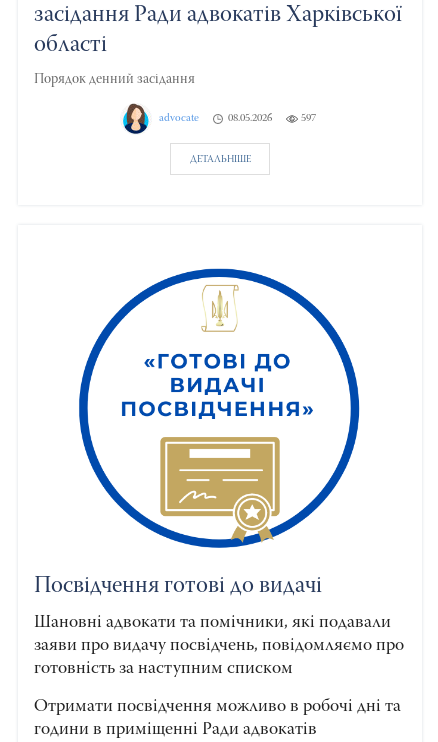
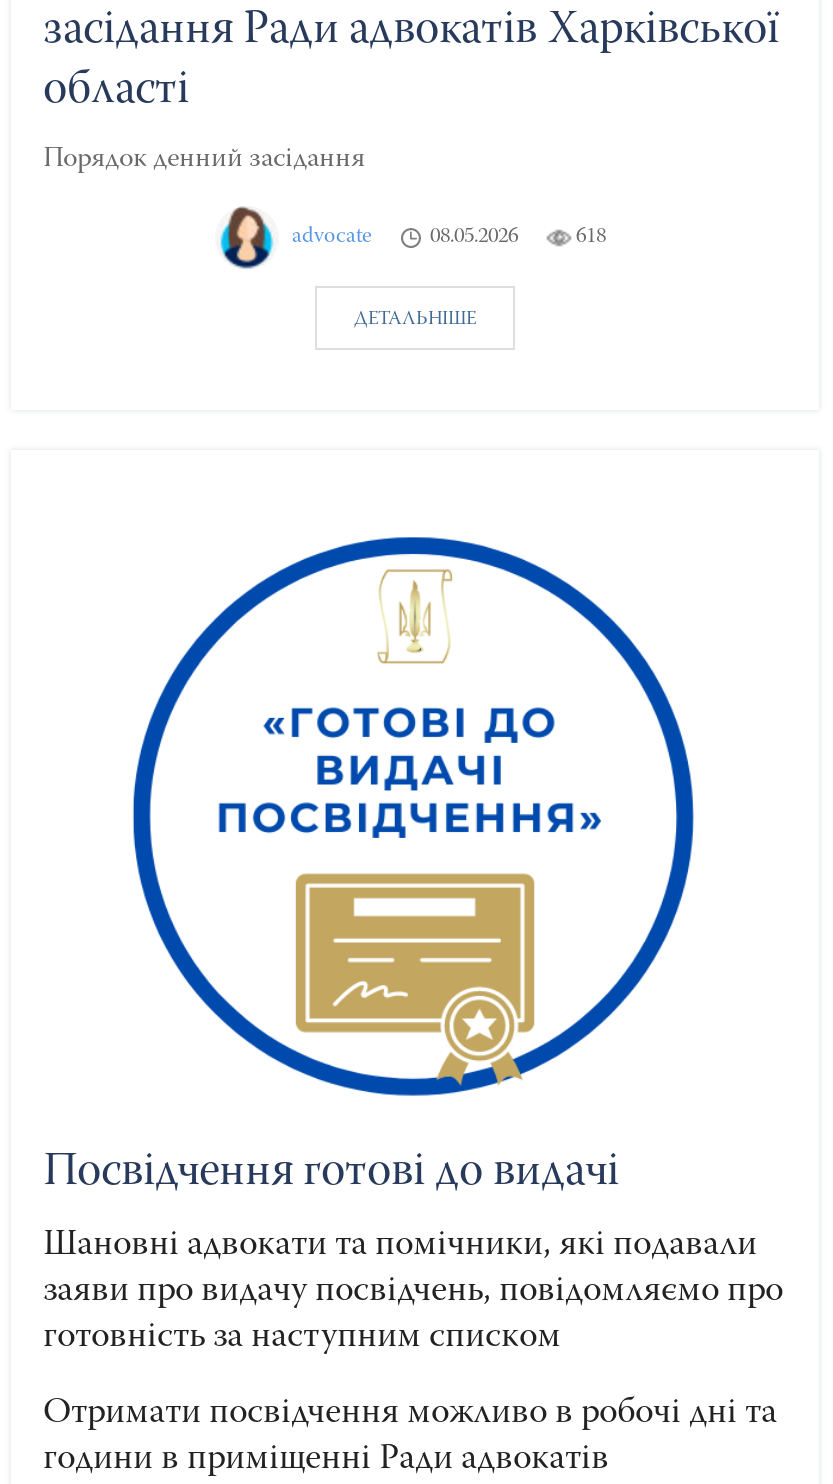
[300,113,315,124] 597 -> [576,225,606,247] 618

